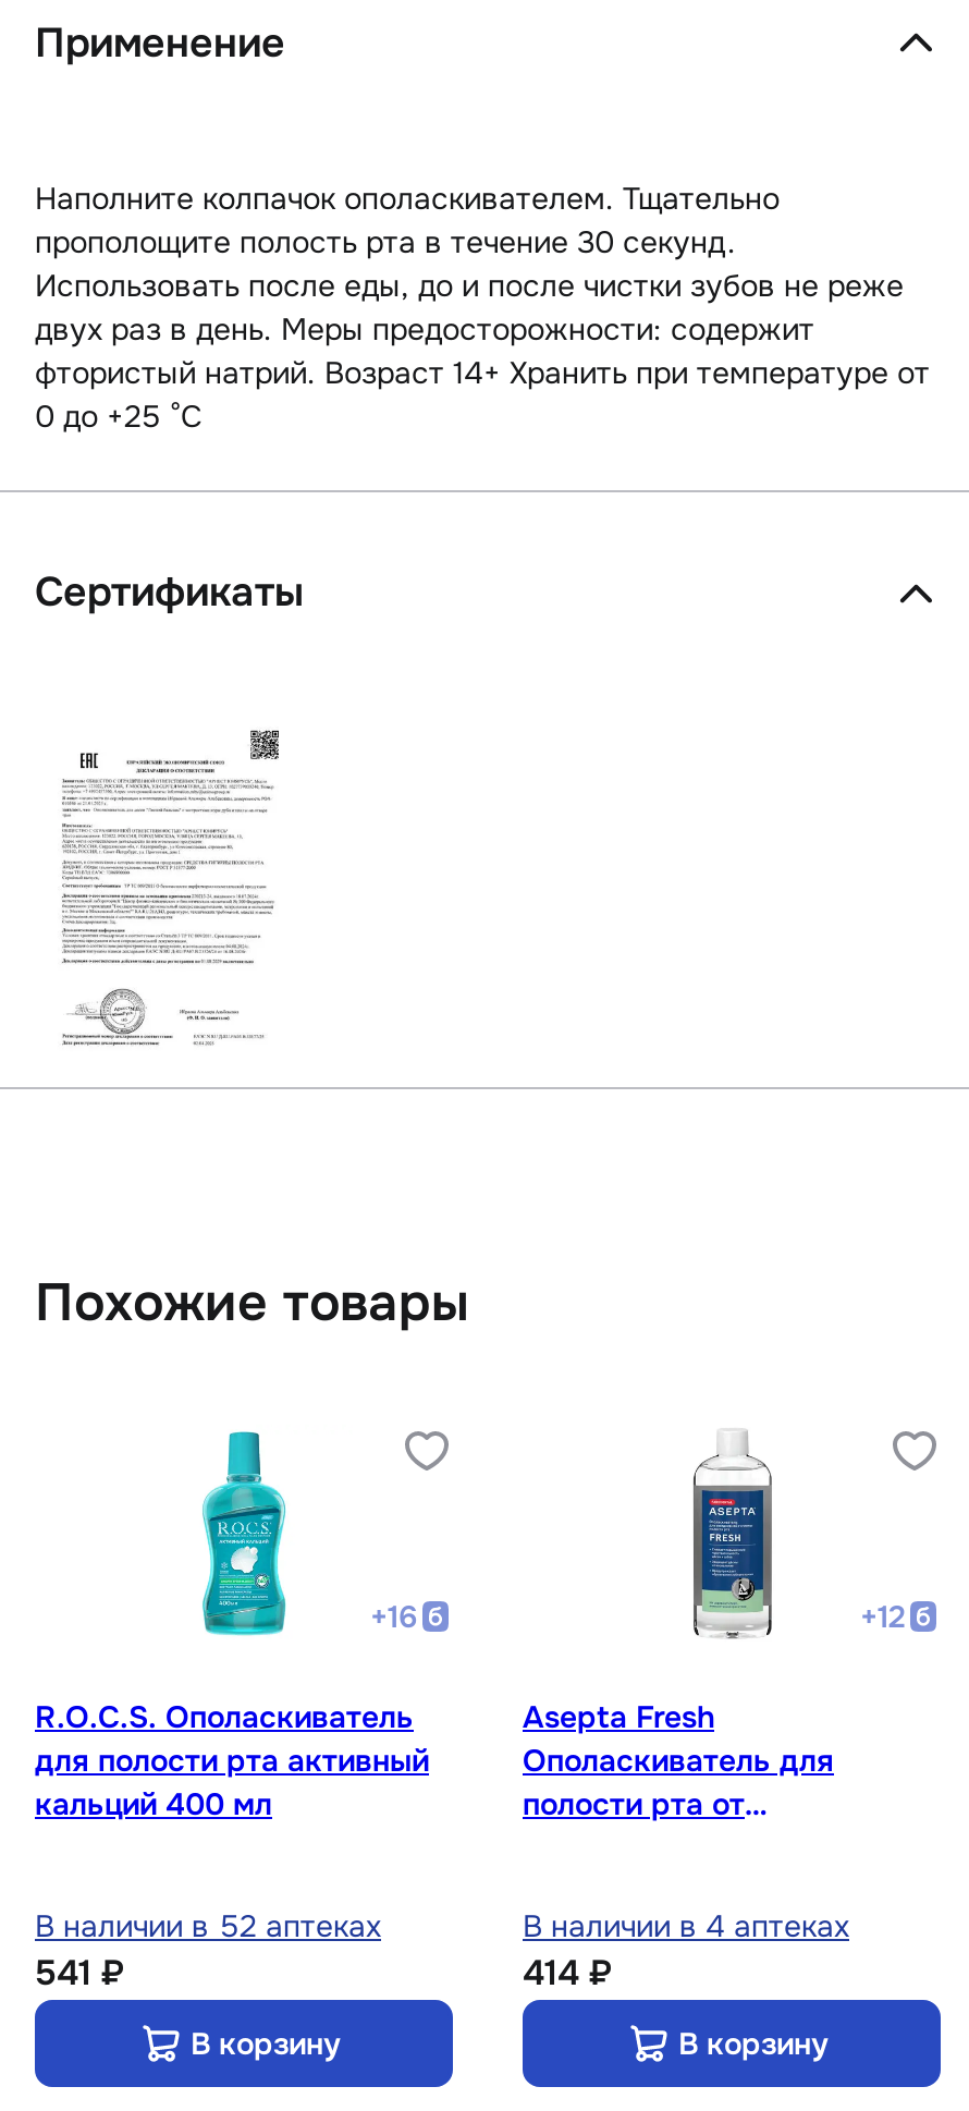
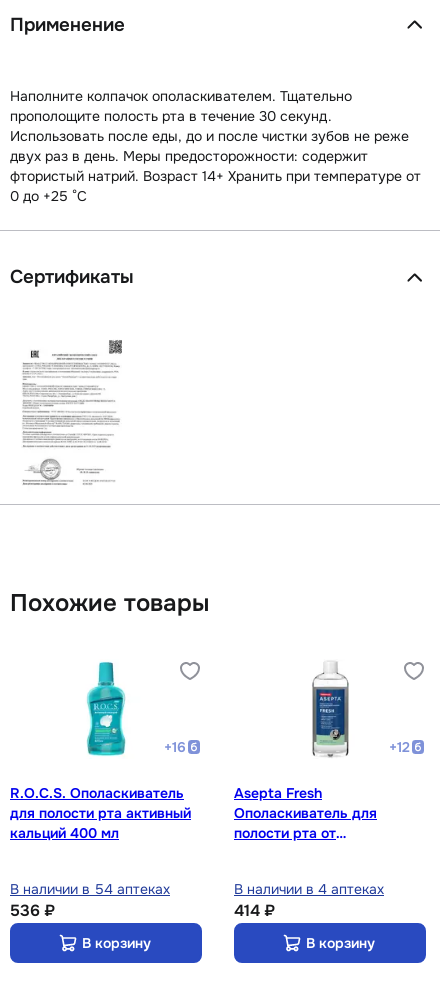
[35,1906,381,1946] В наличии в 52 аптеках -> [10,880,170,898] В наличии в 54 аптеках
[35,1950,124,1996] 541 ₽ -> [10,900,55,921] 536 ₽

